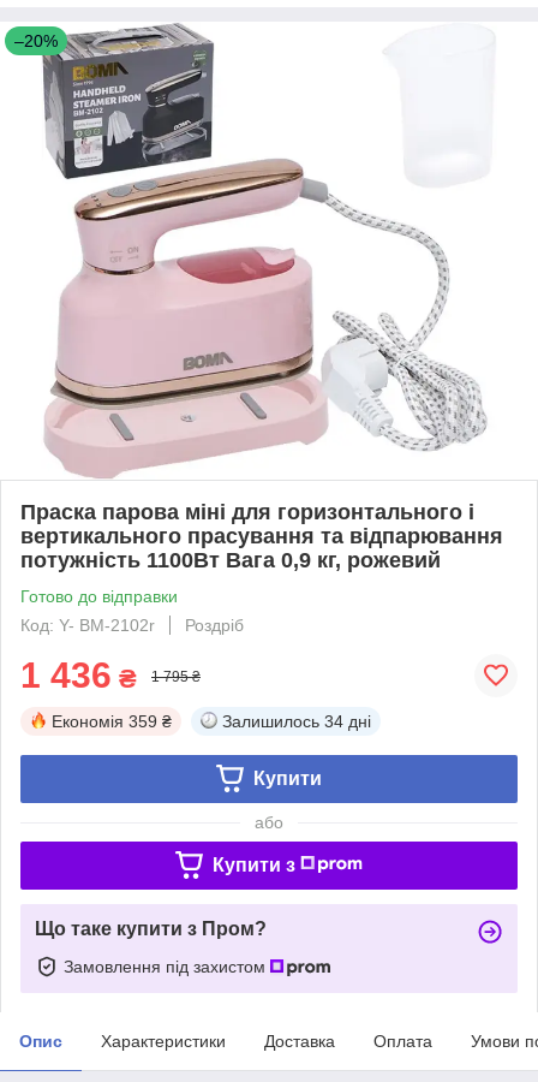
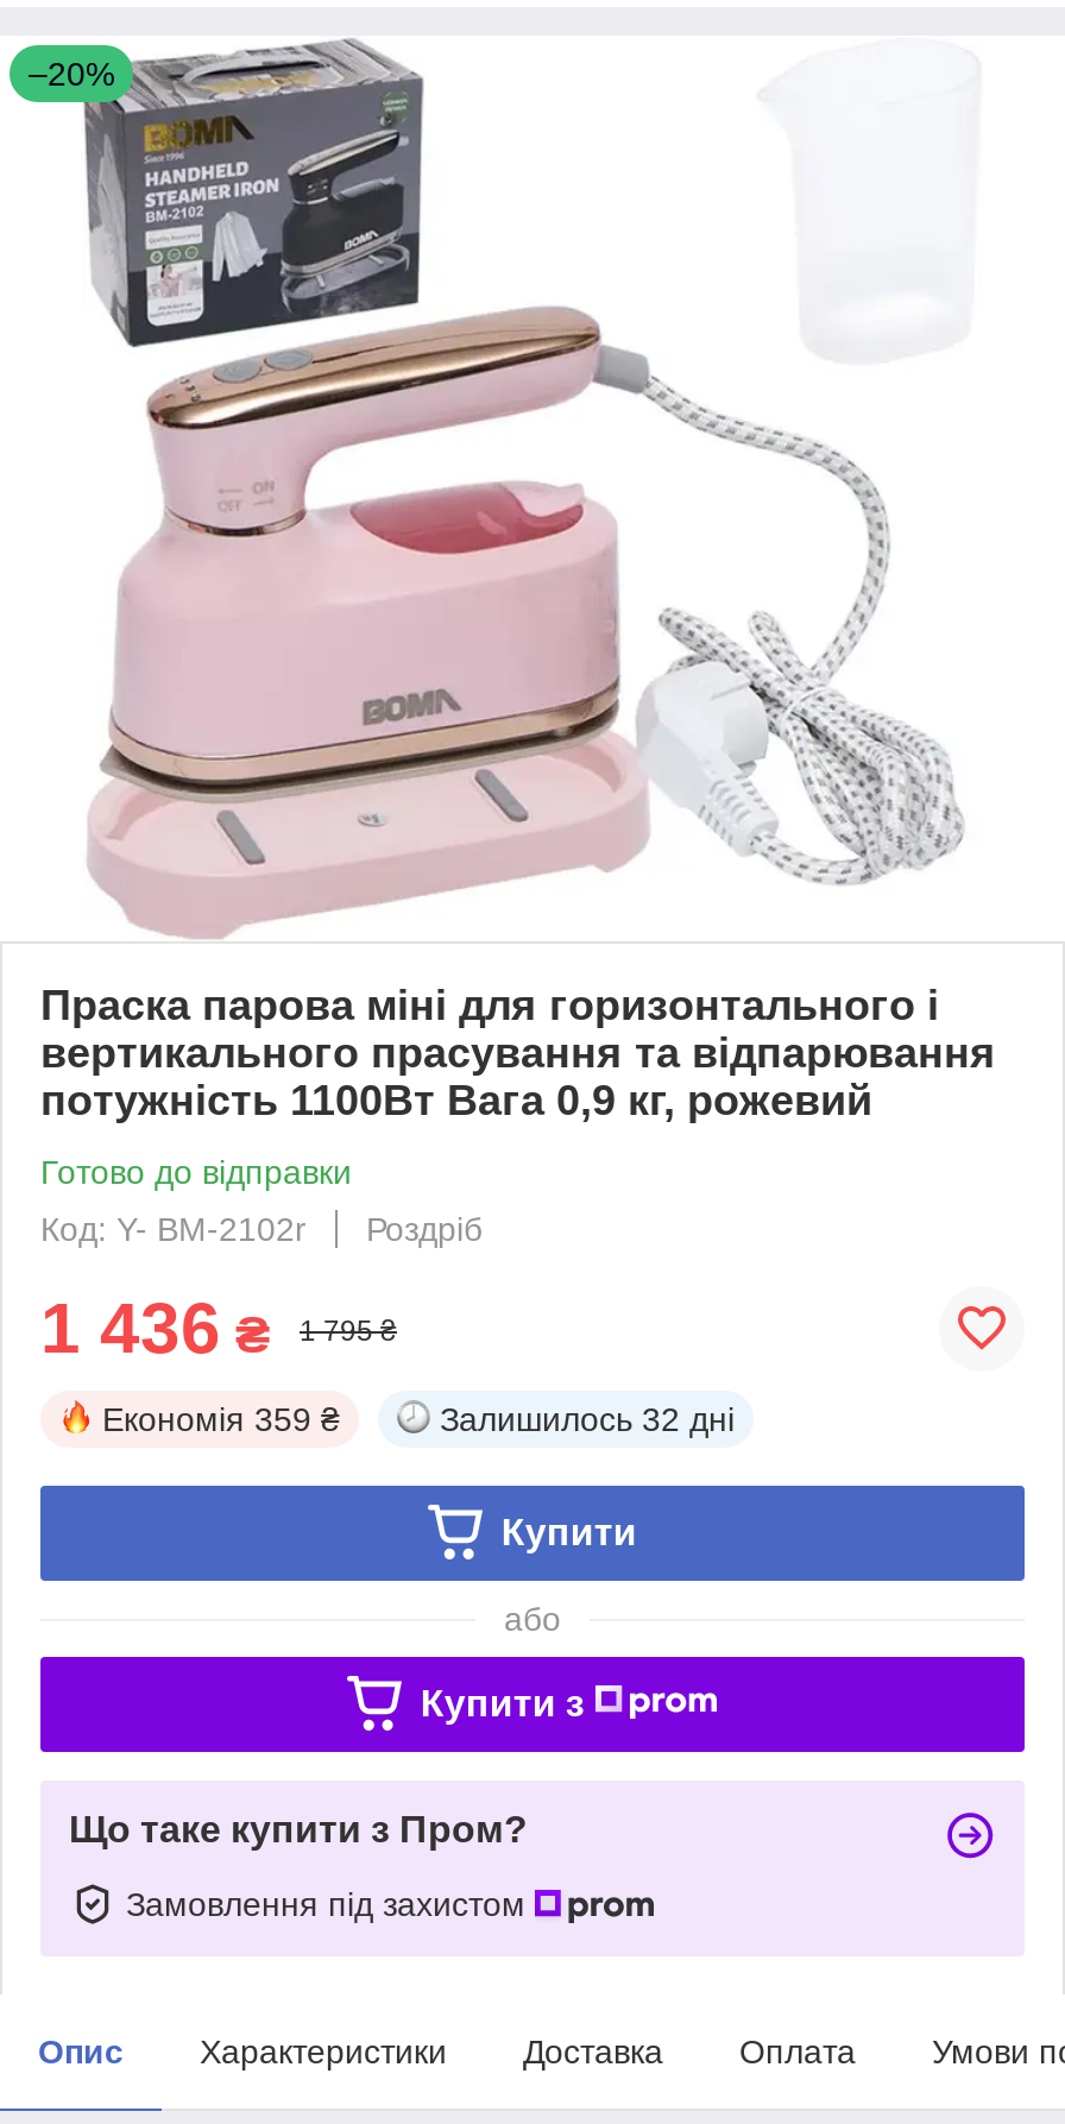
[222,711,371,731] Залишилось 34 дні -> [440,1400,735,1438] Залишилось 32 дні

